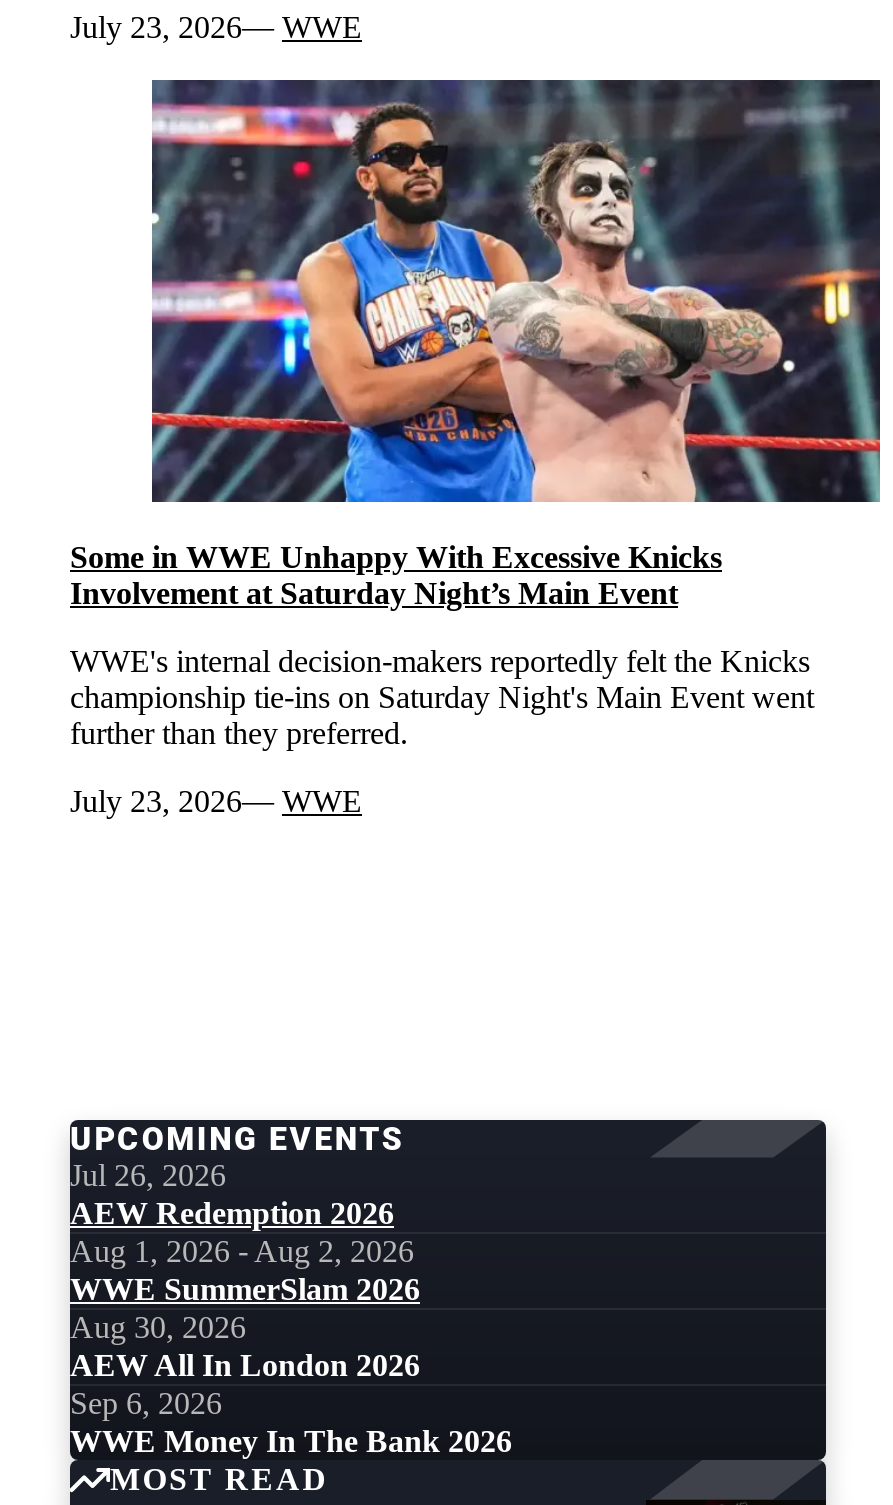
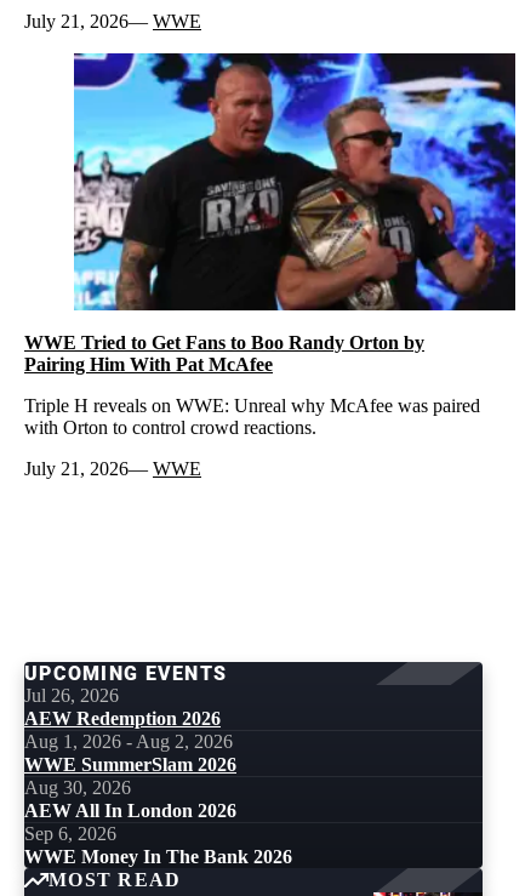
[70,10,362,44] July 23, 2026 WWE -> [24,11,201,31] July 21, 2026 WWE
[70,78,882,609] [image] | Some in WWE Unhappy With Excessive Knicks | Involvement at Saturday Night’s Main Event -> [24,52,517,375] [image] | WWE Tried to Get Fans to Boo Randy Orton by | Pairing Him With Pat McAfee
[70,643,814,749] WWE's internal decision-makers reportedly felt the Knicks | championship tie-ins on Saturday Night's Main Event went | further than they preferred. -> [24,395,480,438] Triple H reveals on WWE: Unreal why McAfee was paired | with Orton to control crowd reactions.
[70,783,362,817] July 23, 2026 WWE -> [24,458,201,479] July 21, 2026 WWE

